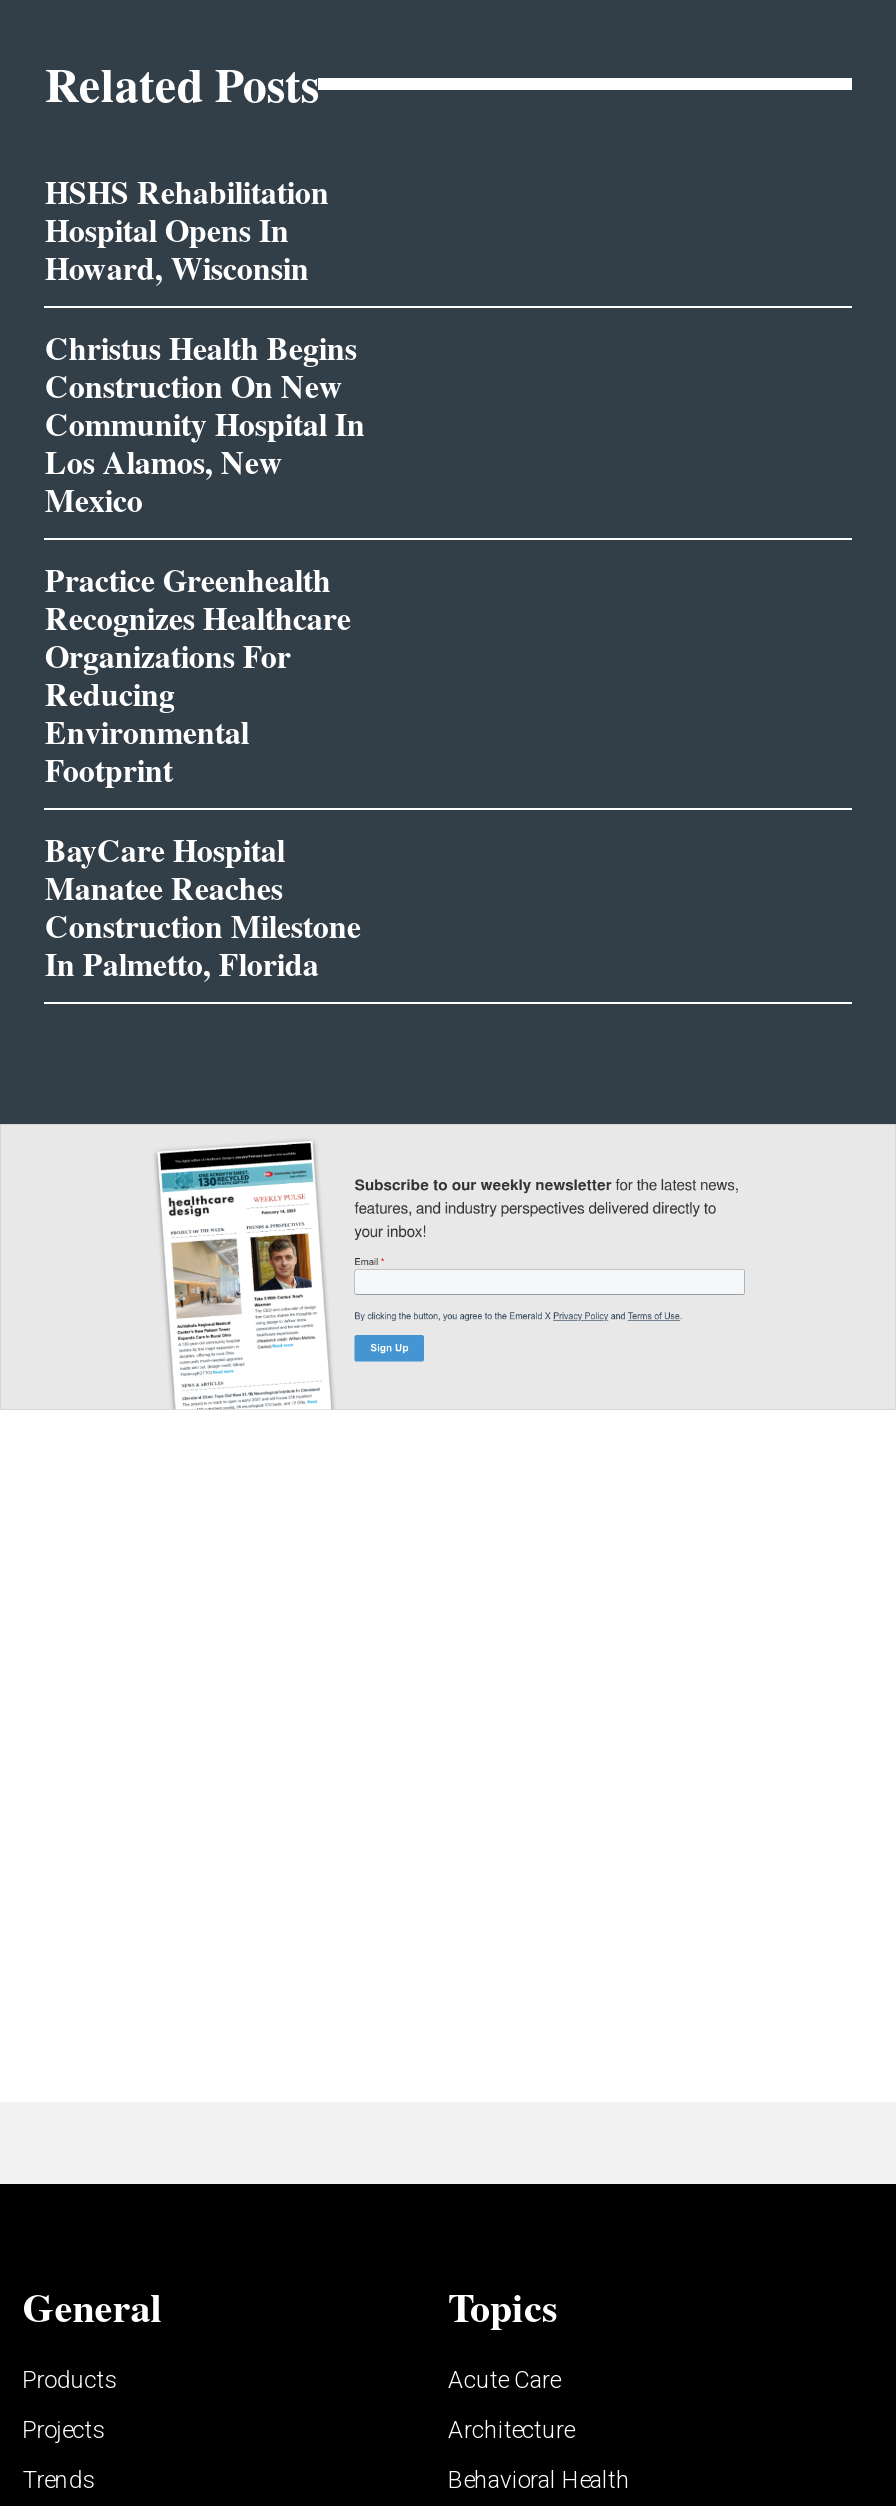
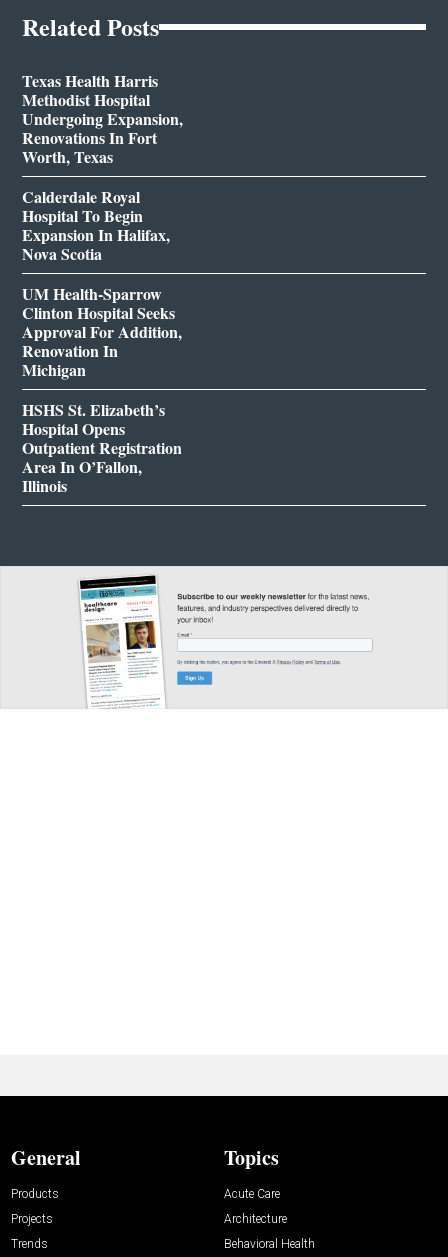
[45,168,329,290] HSHS Rehabilitation | Hospital Opens In | Howard, Wisconsin -> [22,69,183,168] Texas Health Harris | Methodist Hospital | Undergoing Expansion, | Renovations In Fort | Worth, Texas
[45,324,365,522] Christus Health Begins | Construction On New | Community Hospital In | Los Alamos, New | Mexico -> [22,185,170,265] Calderdale Royal | Hospital To Begin | Expansion In Halifax, | Nova Scotia
[45,556,351,792] Practice Greenhealth | Recognizes Healthcare | Organizations For | Reducing | Environmental | Footprint -> [22,282,182,381] UM Health-Sparrow | Clinton Hospital Seeks | Approval For Addition, | Renovation In | Michigan
[45,826,361,986] BayCare Hospital | Manatee Reaches | Construction Milestone | In Palmetto, Florida -> [22,398,182,497] HSHS St. Elizabeth’s | Hospital Opens | Outpatient Registration | Area In O’Fallon, | Illinois

